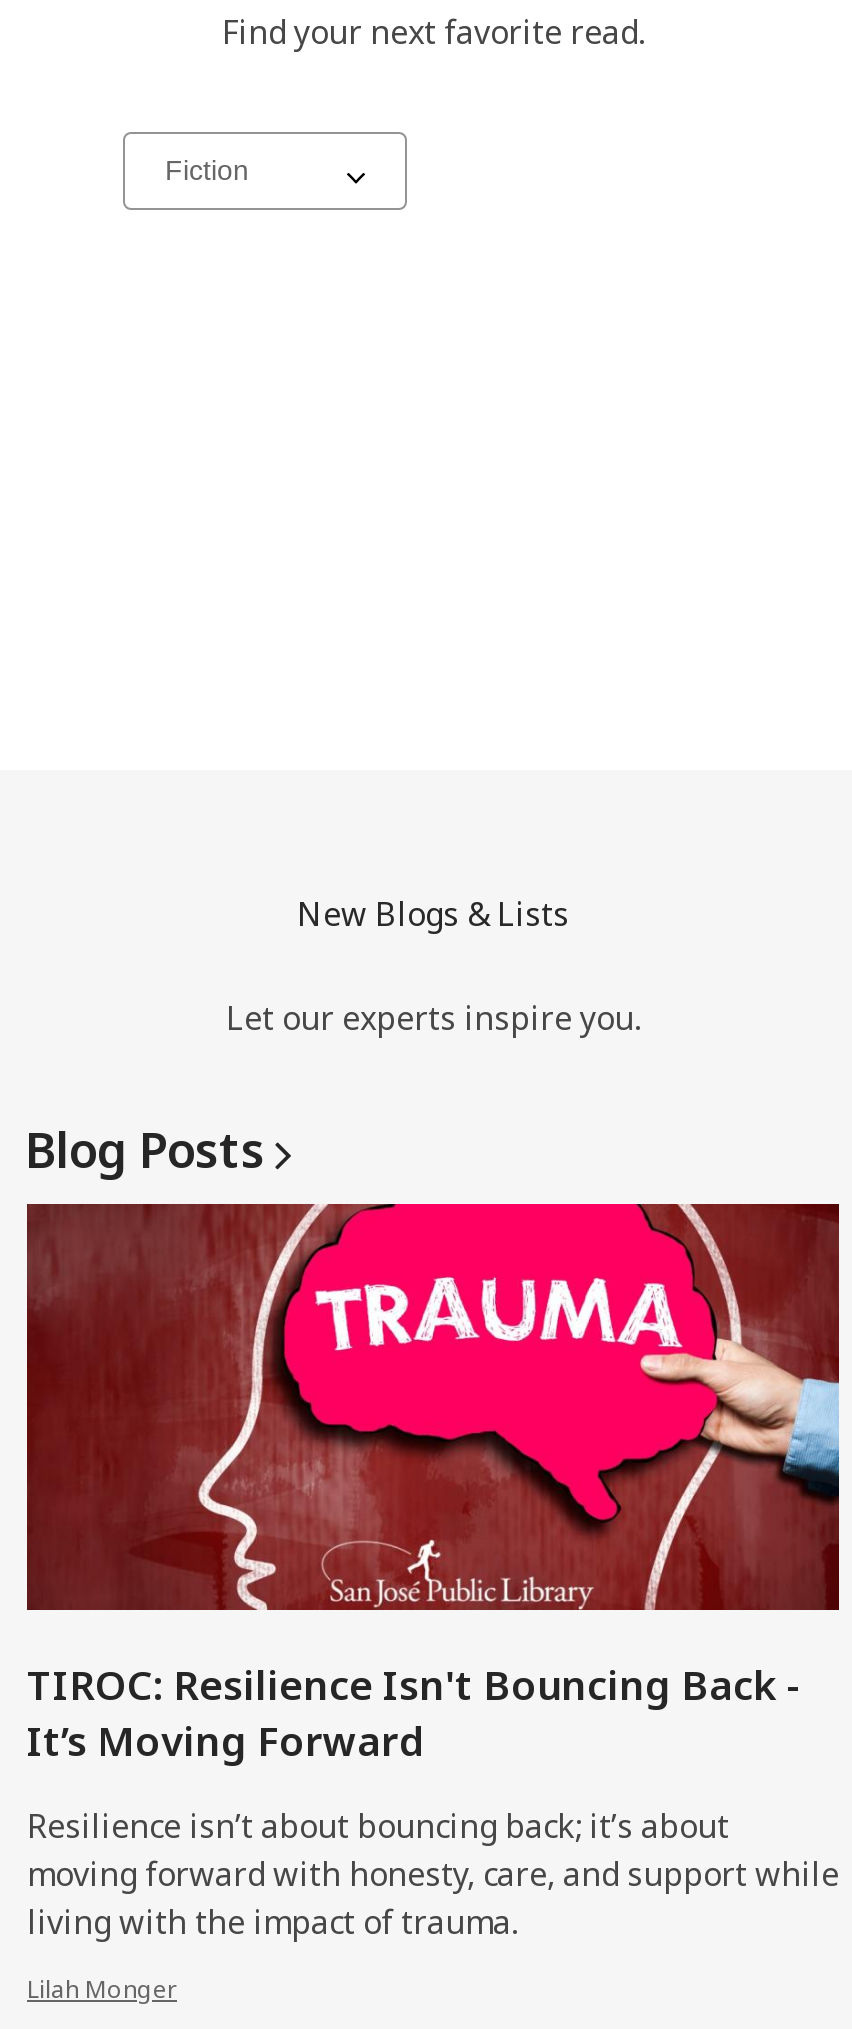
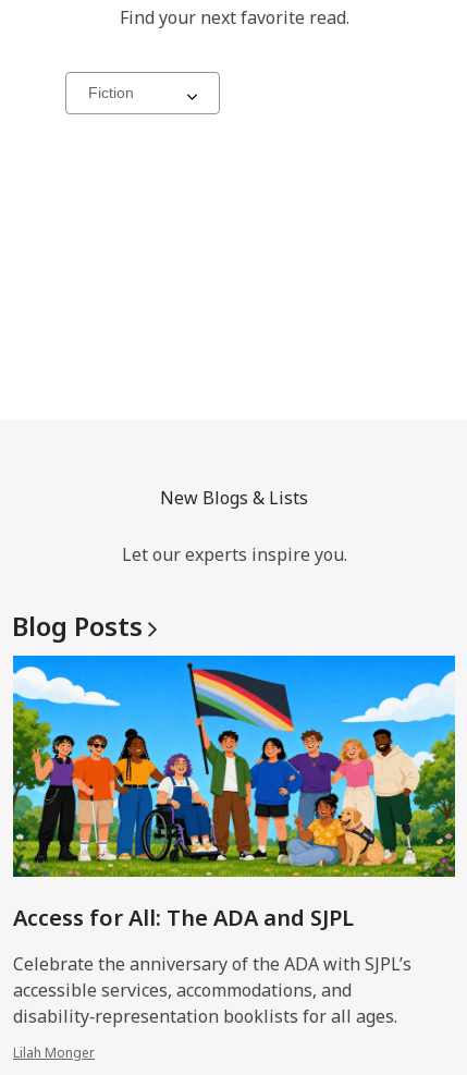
[25,1202,841,1767] [image] | TIROC: Resilience Isn't Bouncing Back - | It’s Moving Forward -> [12,655,456,932] [image] | Access for All: The ADA and SJPL
[27,1803,839,1943] Resilience isn’t about bouncing back; it’s about | moving forward with honesty, care, and support while | living with the impact of trauma. -> [13,952,411,1028] Celebrate the anniversary of the ADA with SJPL’s | accessible services, accommodations, and | disability‑representation booklists for all ages.

